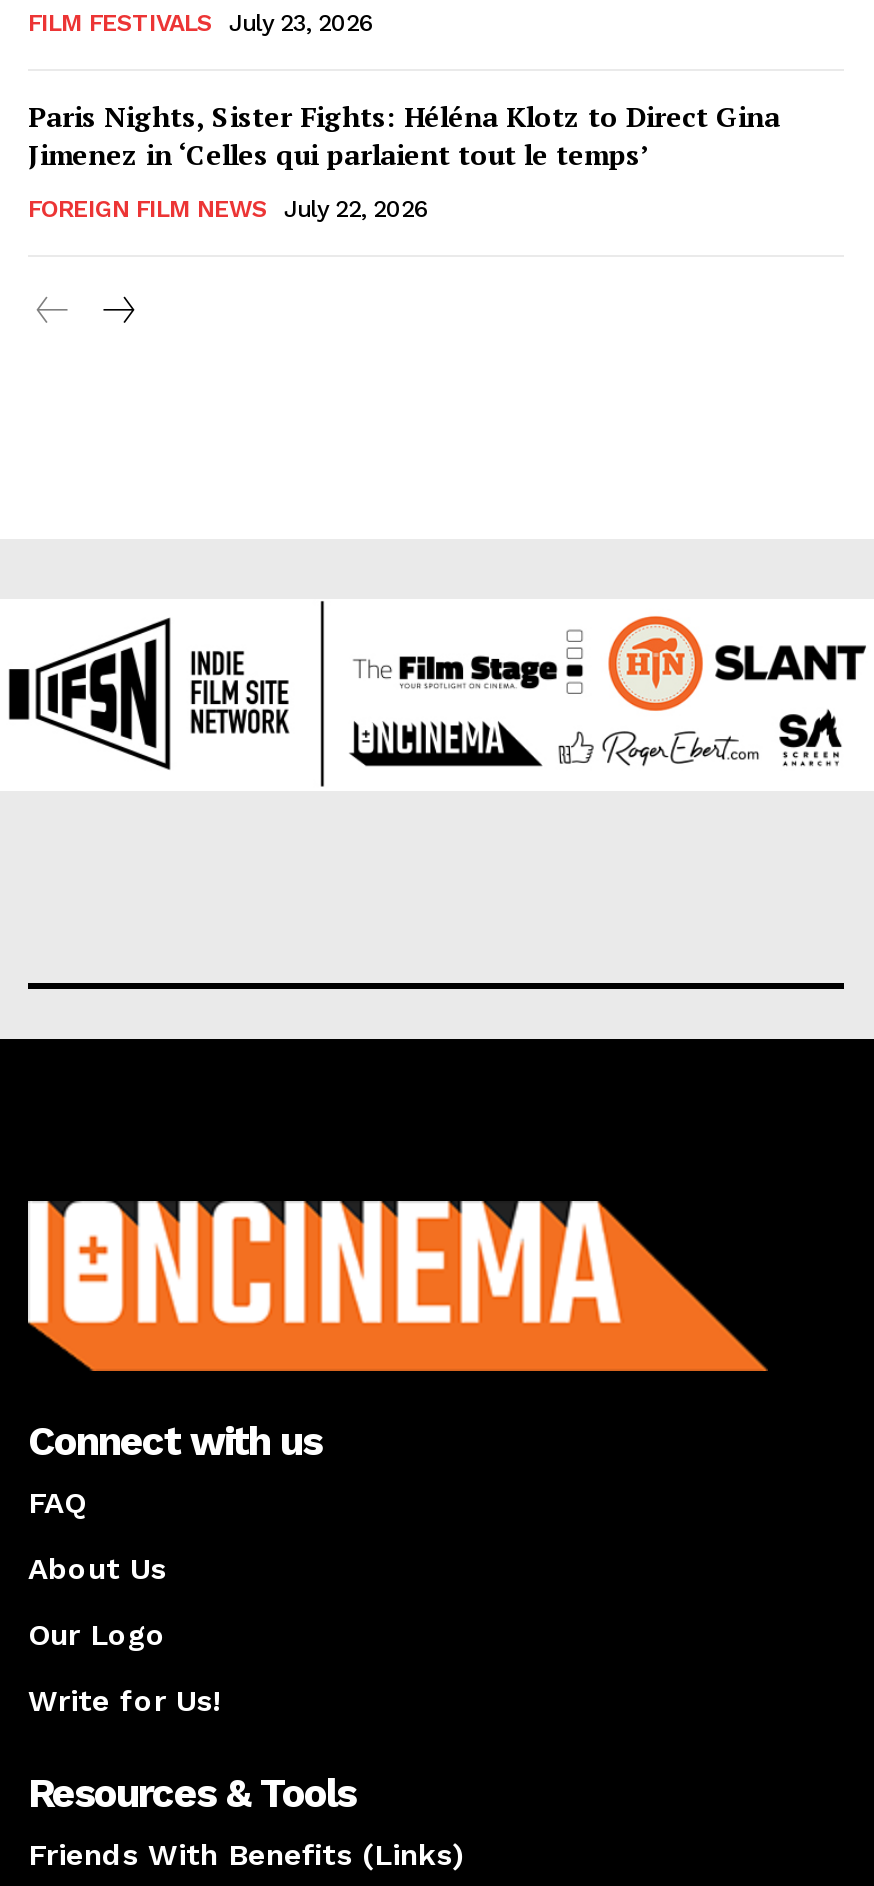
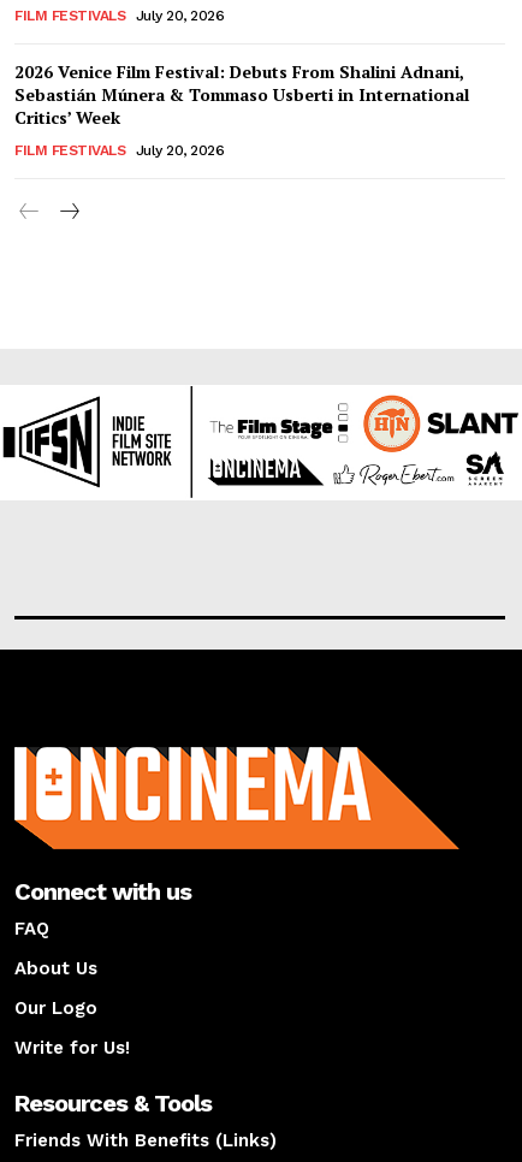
[28,10,374,38] FILM FESTIVALS July 23, 2026 -> [14,8,224,24] FILM FESTIVALS July 20, 2026
[28,98,780,174] Paris Nights, Sister Fights: Héléna Klotz to Direct Gina | Jimenez in ‘Celles qui parlaient tout le temps’ -> [14,61,469,129] 2026 Venice Film Festival: Debuts From Shalini Adnani, | Sebastián Múnera & Tommaso Usberti in International | Critics’ Week
[28,196,429,224] FOREIGN FILM NEWS | July 22, 2026 -> [14,142,224,159] FILM FESTIVALS | July 20, 2026

